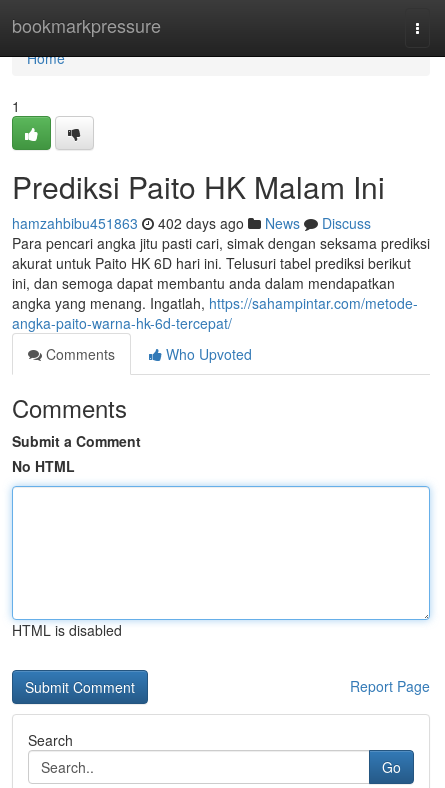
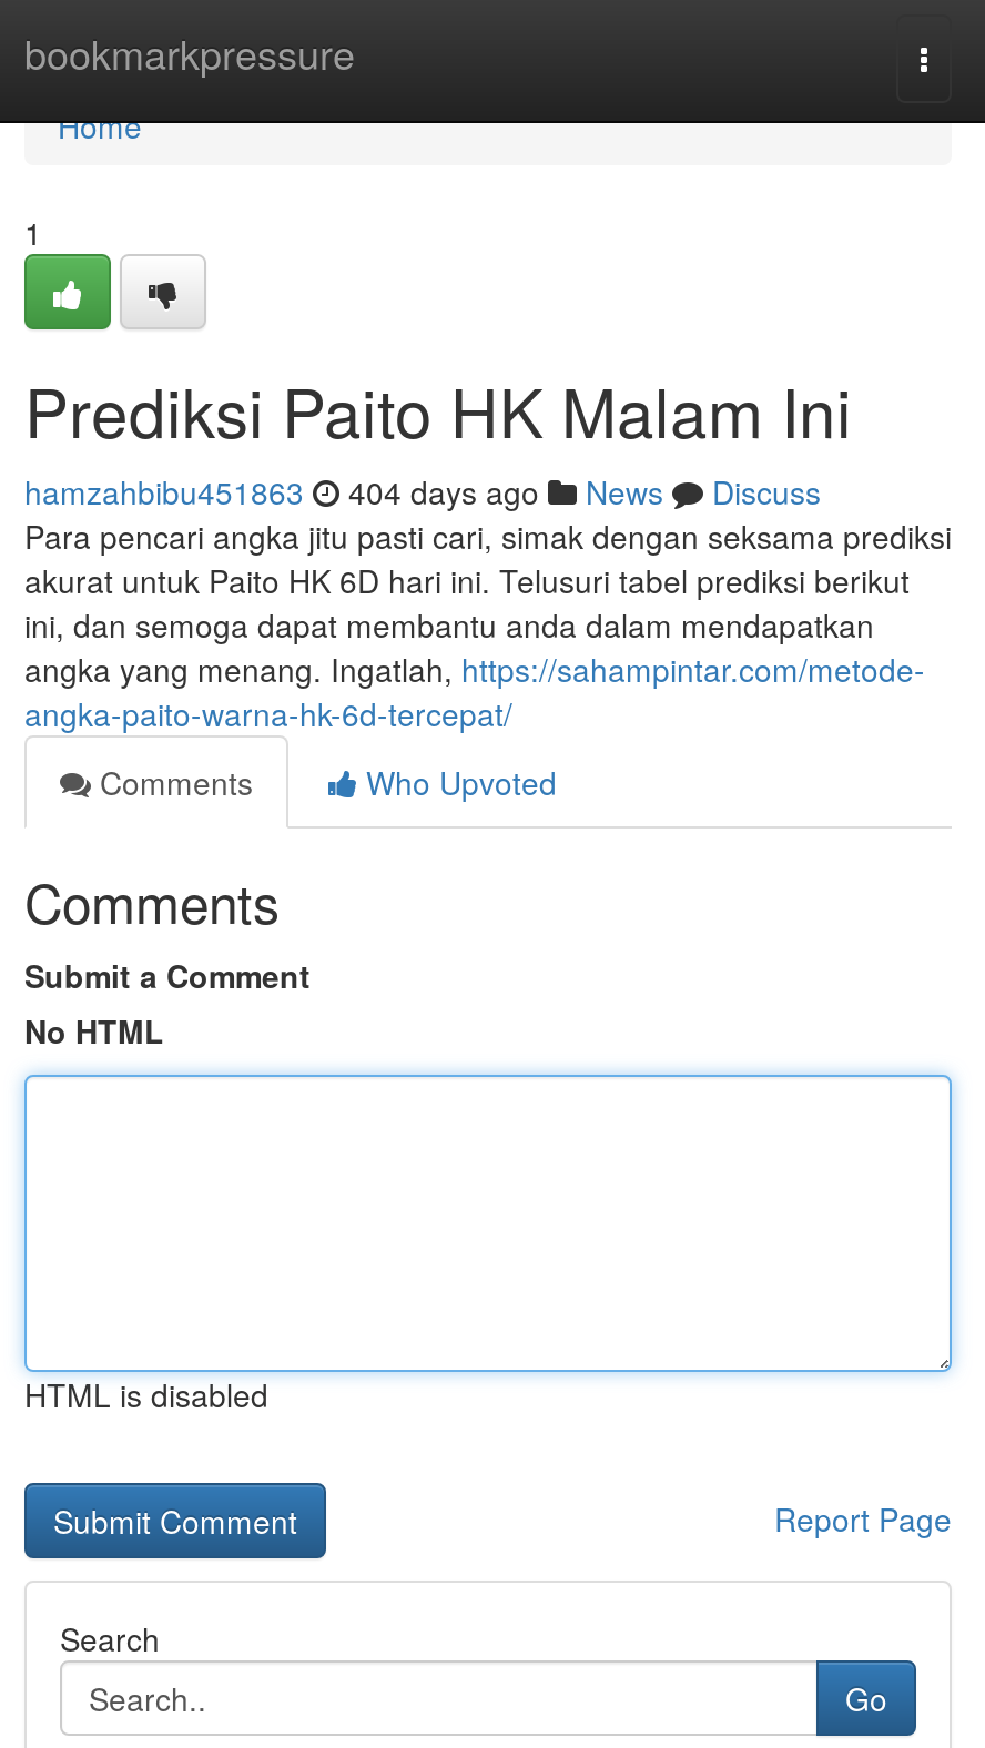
[12,213,371,233] hamzahbibu451863 402 days ago News Discuss -> [24,469,821,514] hamzahbibu451863 404 days ago News Discuss

